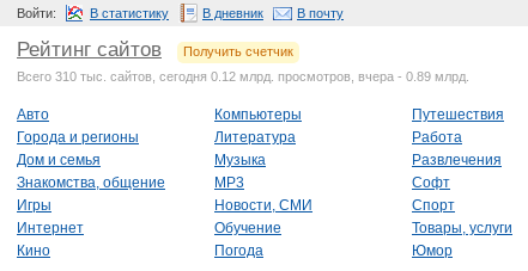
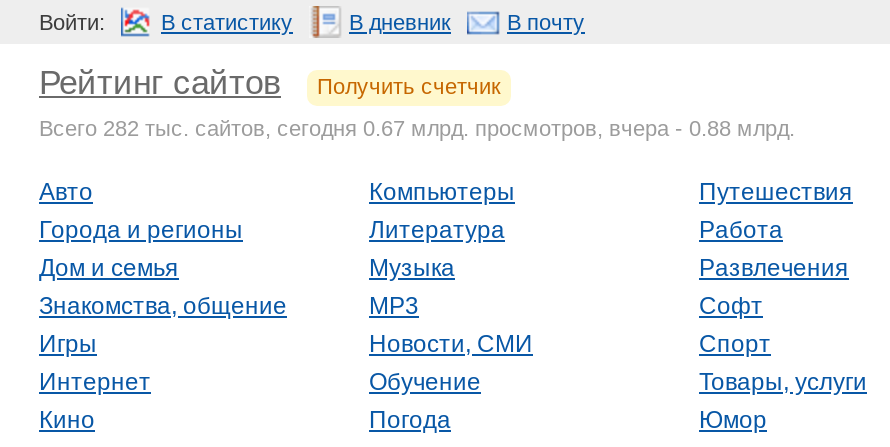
[17,69,469,84] Всего 310 тыс. сайтов, сегодня 0.12 млрд. просмотров, вчера - 0.89 млрд. -> [39,116,795,140] Всего 282 тыс. сайтов, сегодня 0.67 млрд. просмотров, вчера - 0.88 млрд.

